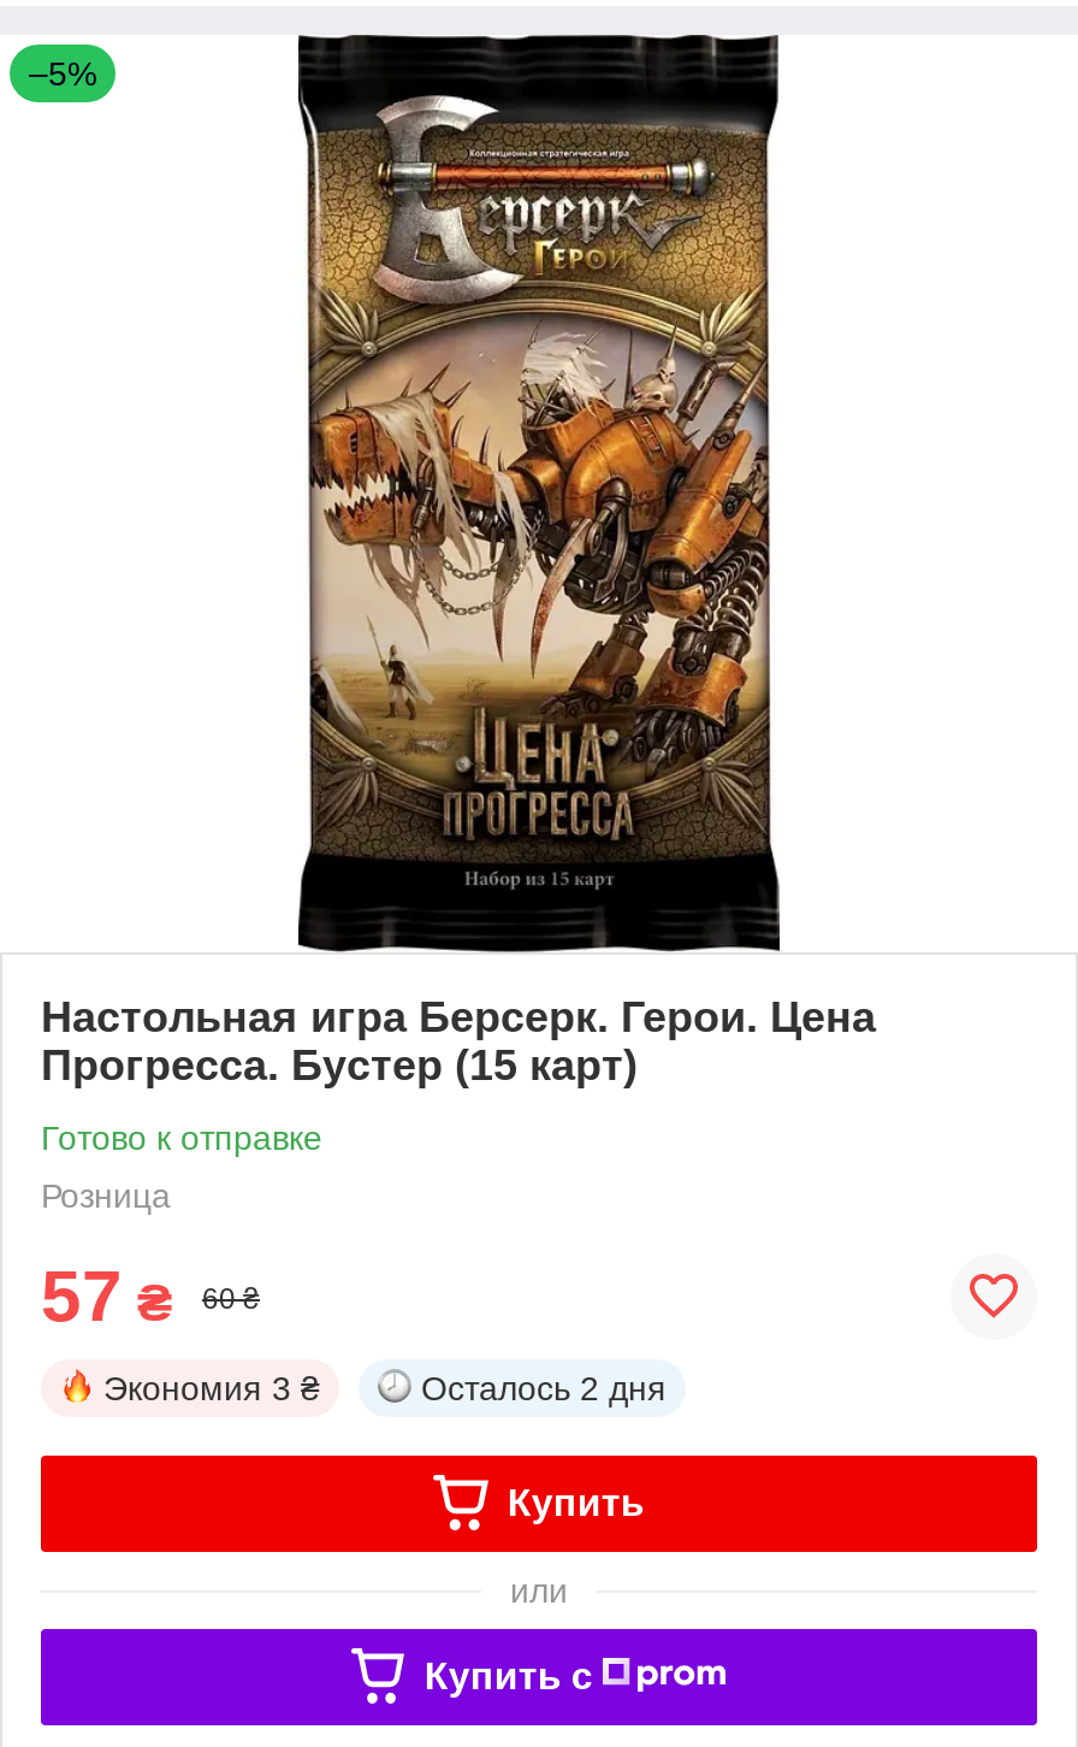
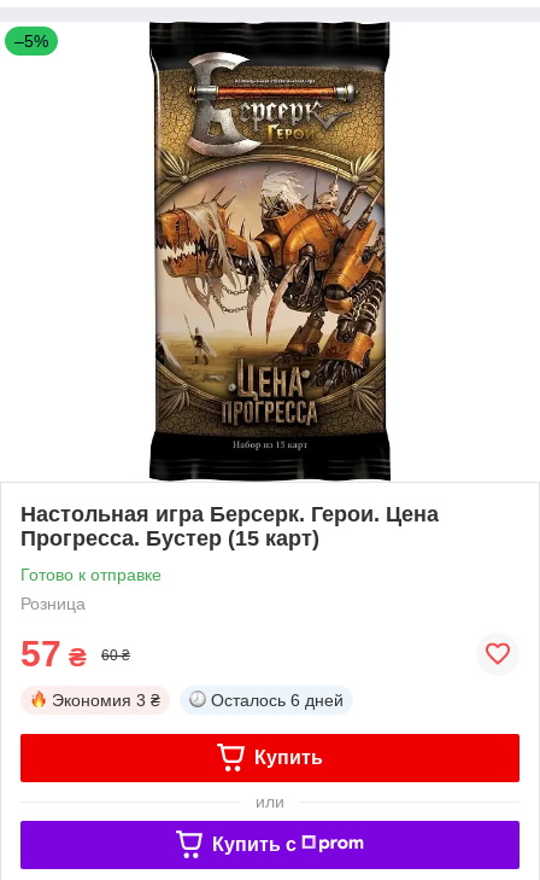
[421,1368,667,1407] Осталось 2 дня -> [211,690,344,710] Осталось 6 дней

